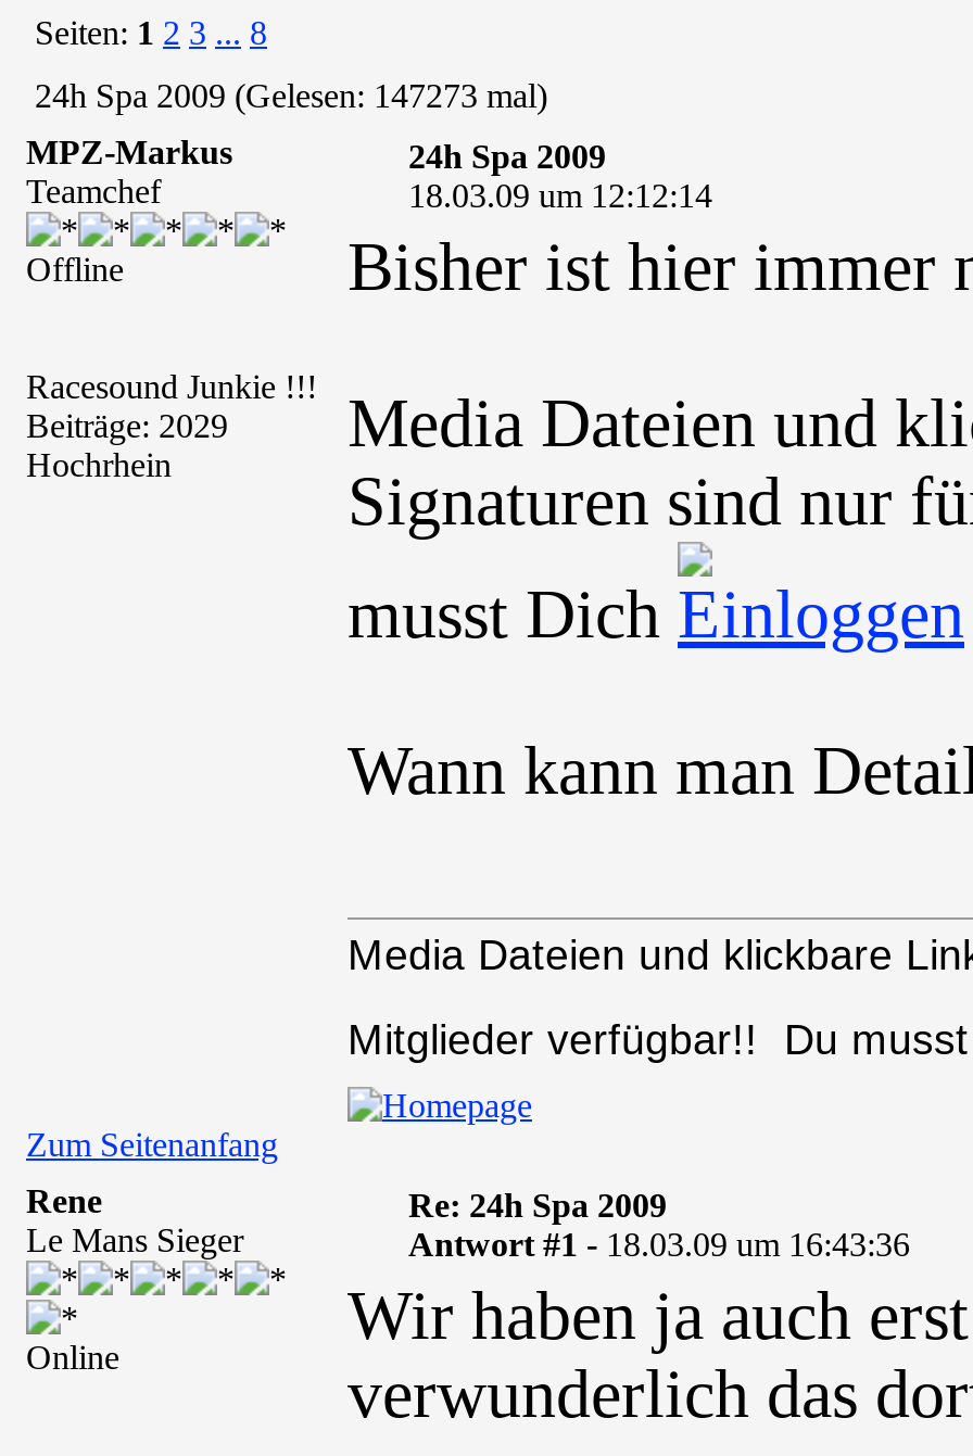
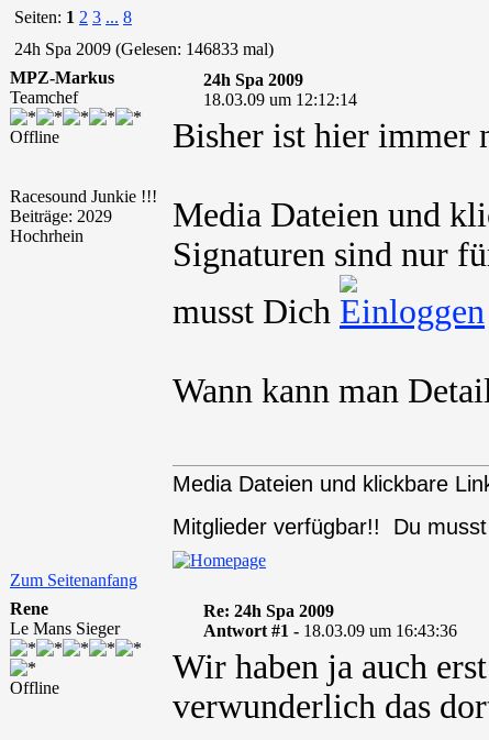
[26,77,547,114] 24h Spa 2009 (Gelesen: 147273 mal) -> [10,40,274,58] 24h Spa 2009 (Gelesen: 146833 mal)
[26,1339,119,1376] Online -> [10,678,59,697] Offline

